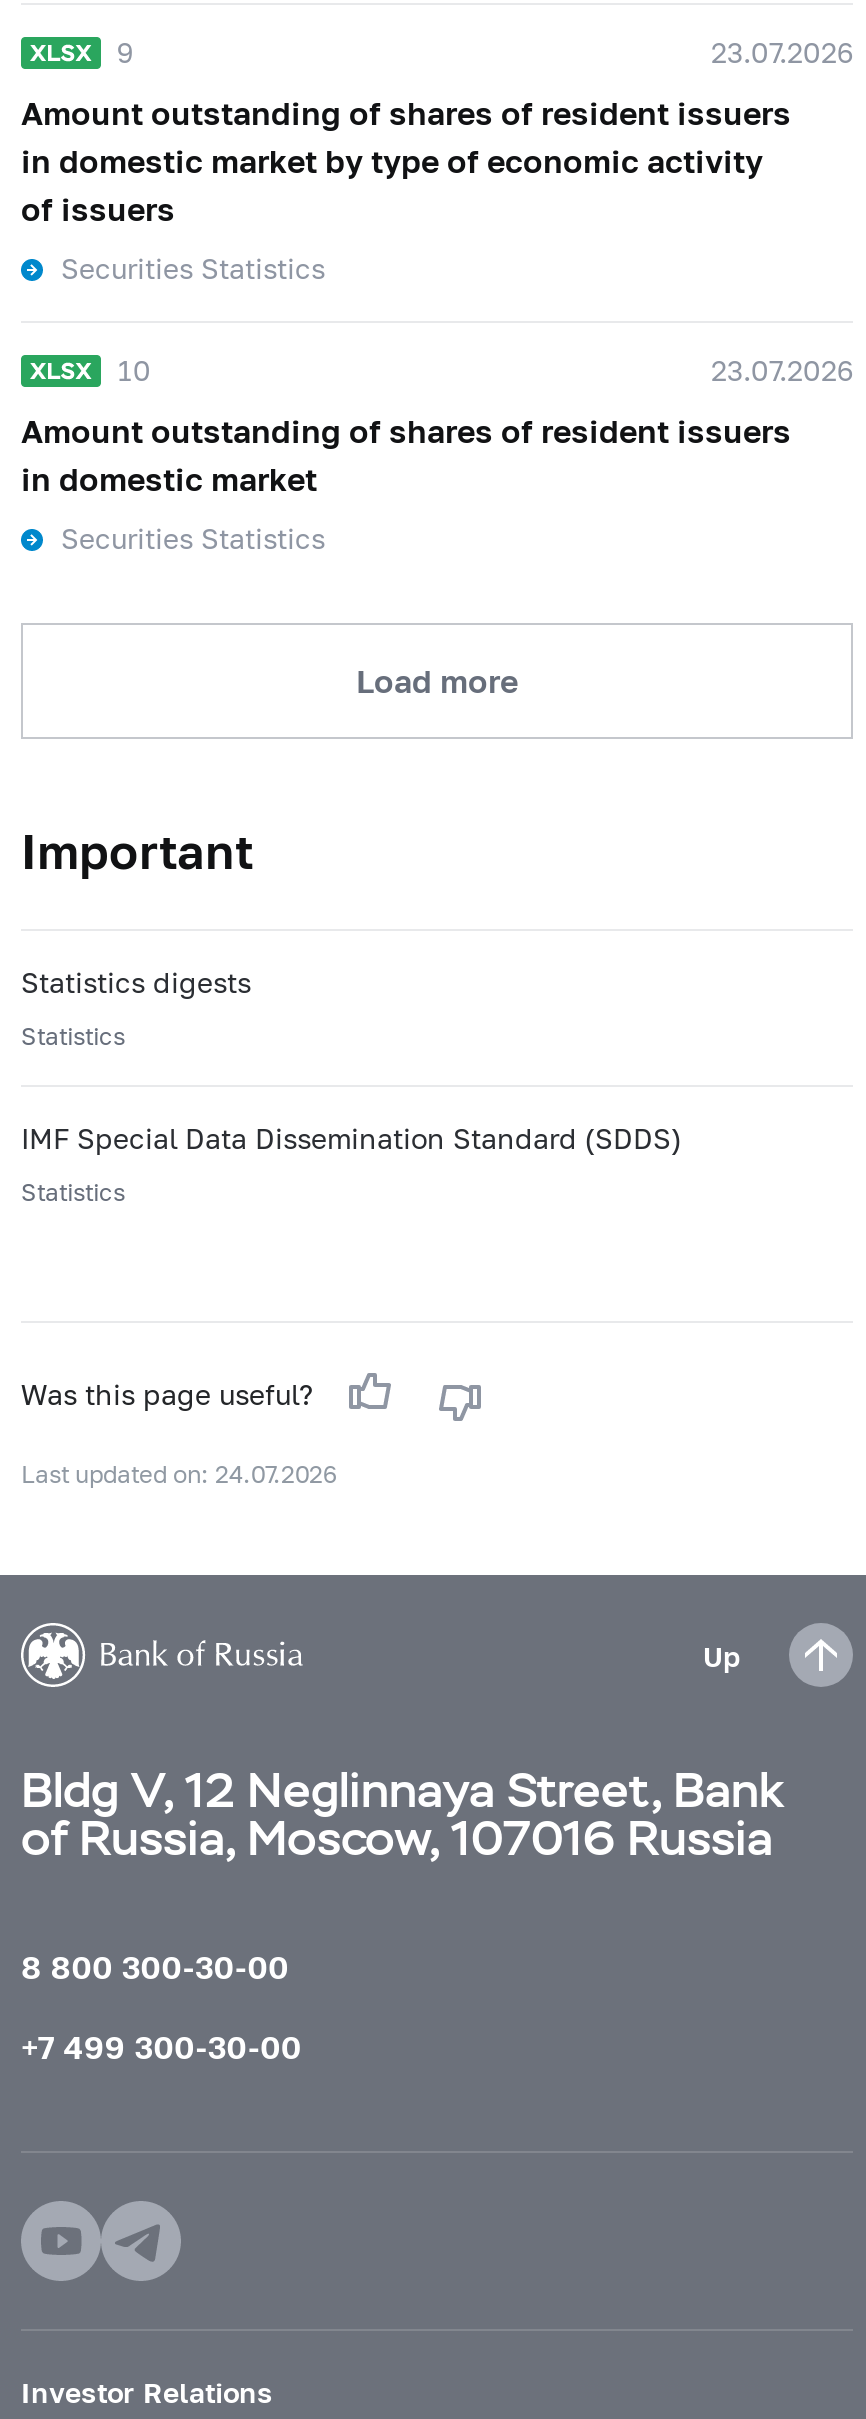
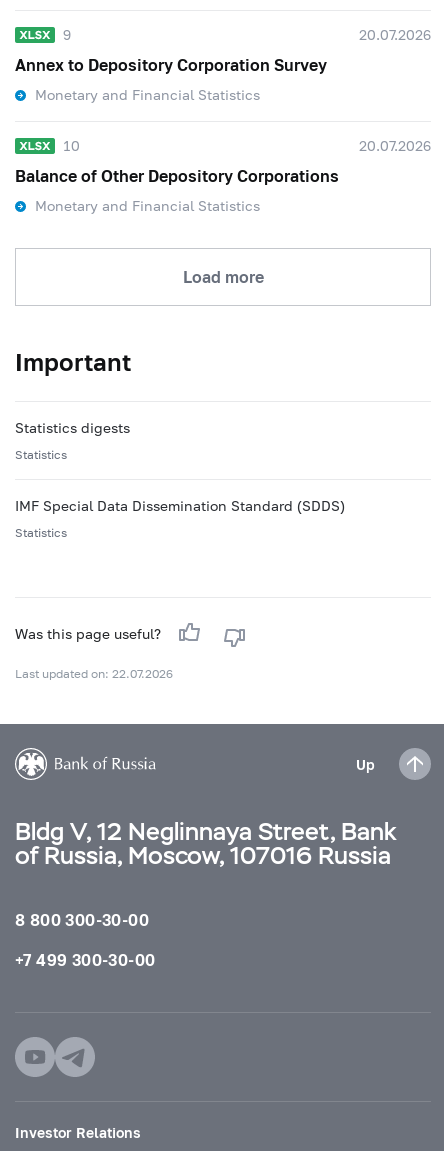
[711,35,853,69] 23.07.2026 -> [359,26,431,43] 20.07.2026
[21,93,791,227] Amount outstanding of shares of resident issuers | in domestic market by type of economic activity | of issuers -> [15,55,327,74] Annex to Depository Corporation Survey
[61,251,325,285] Securities Statistics -> [35,86,260,103] Monetary and Financial Statistics
[711,353,853,387] 23.07.2026 -> [359,137,431,154] 20.07.2026
[21,411,791,497] Amount outstanding of shares of resident issuers | in domestic market -> [15,166,339,185] Balance of Other Depository Corporations
[61,521,325,555] Securities Statistics -> [35,197,260,214] Monetary and Financial Statistics
[21,1459,337,1489] Last updated on: 24.07.2026 -> [15,666,173,681] Last updated on: 22.07.2026

